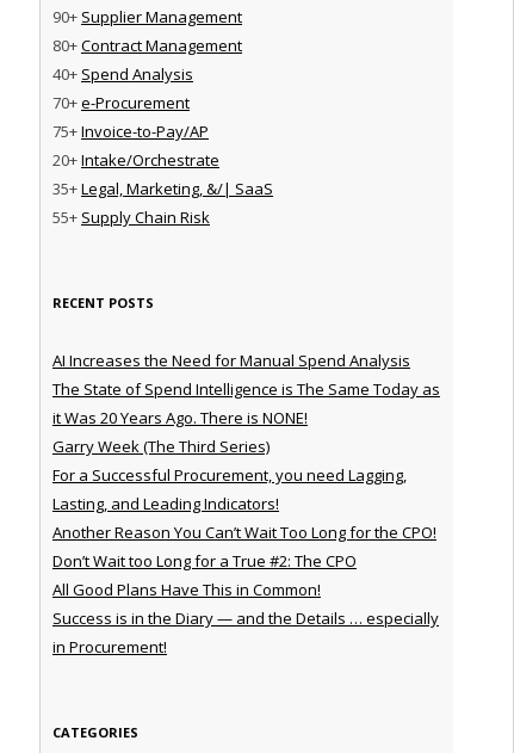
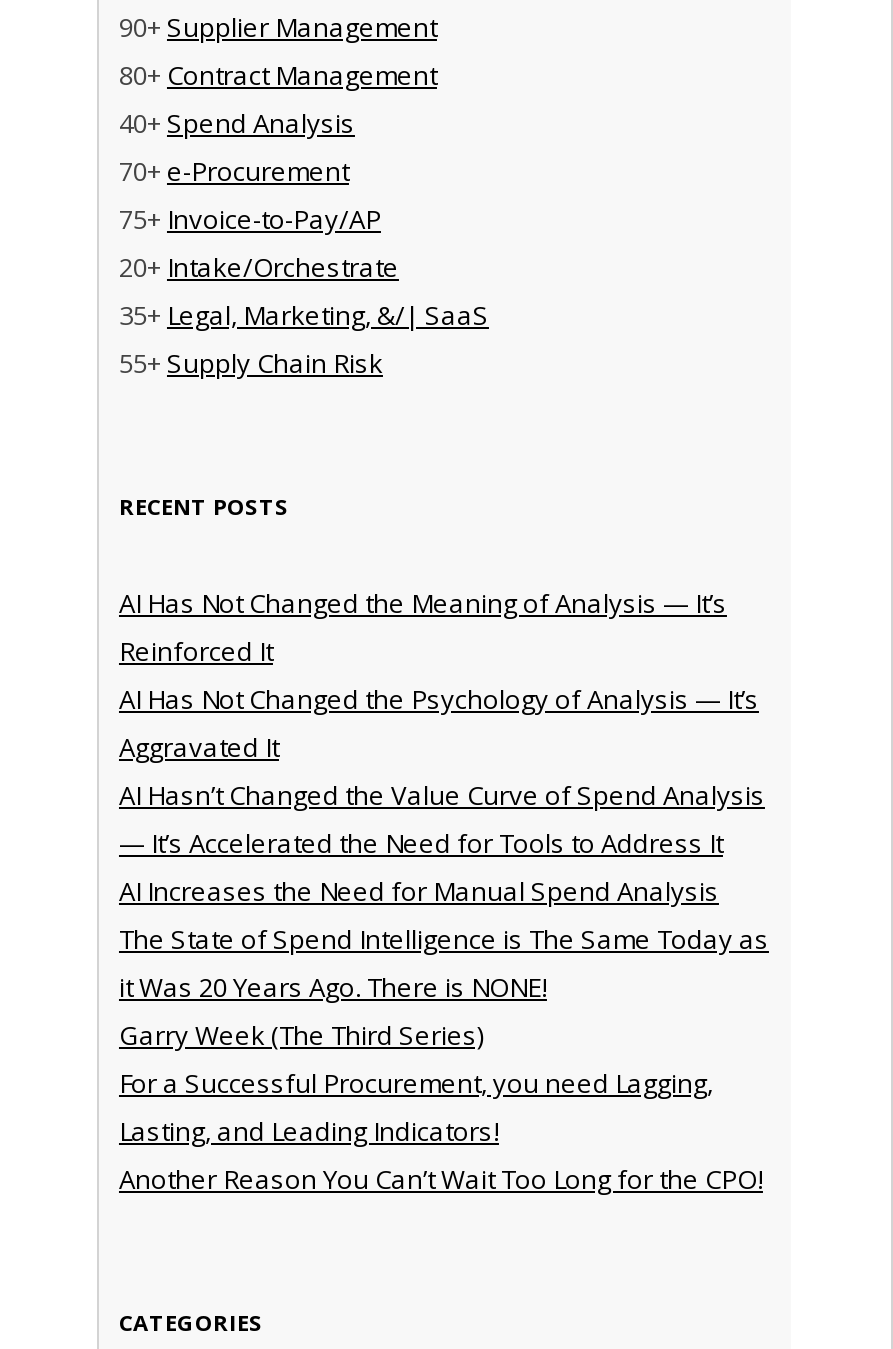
none -> [119,584,765,860] AI Has Not Changed the Meaning of Analysis — It’s | Reinforced It | AI Has Not Changed the Psychology of Analysis — It’s | Aggravated It | AI Hasn’t Changed the Value Curve of Spend Analysis | — It’s Accelerated the Need for Tools to Address It
moved [52,349,440,543] -> [119,872,769,1196]: AI Increases the Need for Manual Spend Analysis | The State of Spend Intelligence is The Same Today as | it Was 20 Years Ago. There is NONE! | Garry Week (The Third Series) | For a Successful Procurement, you need Lagging, | Lasting, and Leading Indicators! | Another Reason You Can’t Wait Too Long for the CPO!
[52,550,439,657] Don’t Wait too Long for a True #2: The CPO | All Good Plans Have This in Common! | Success is in the Diary — and the Details … especially | in Procurement! -> none

